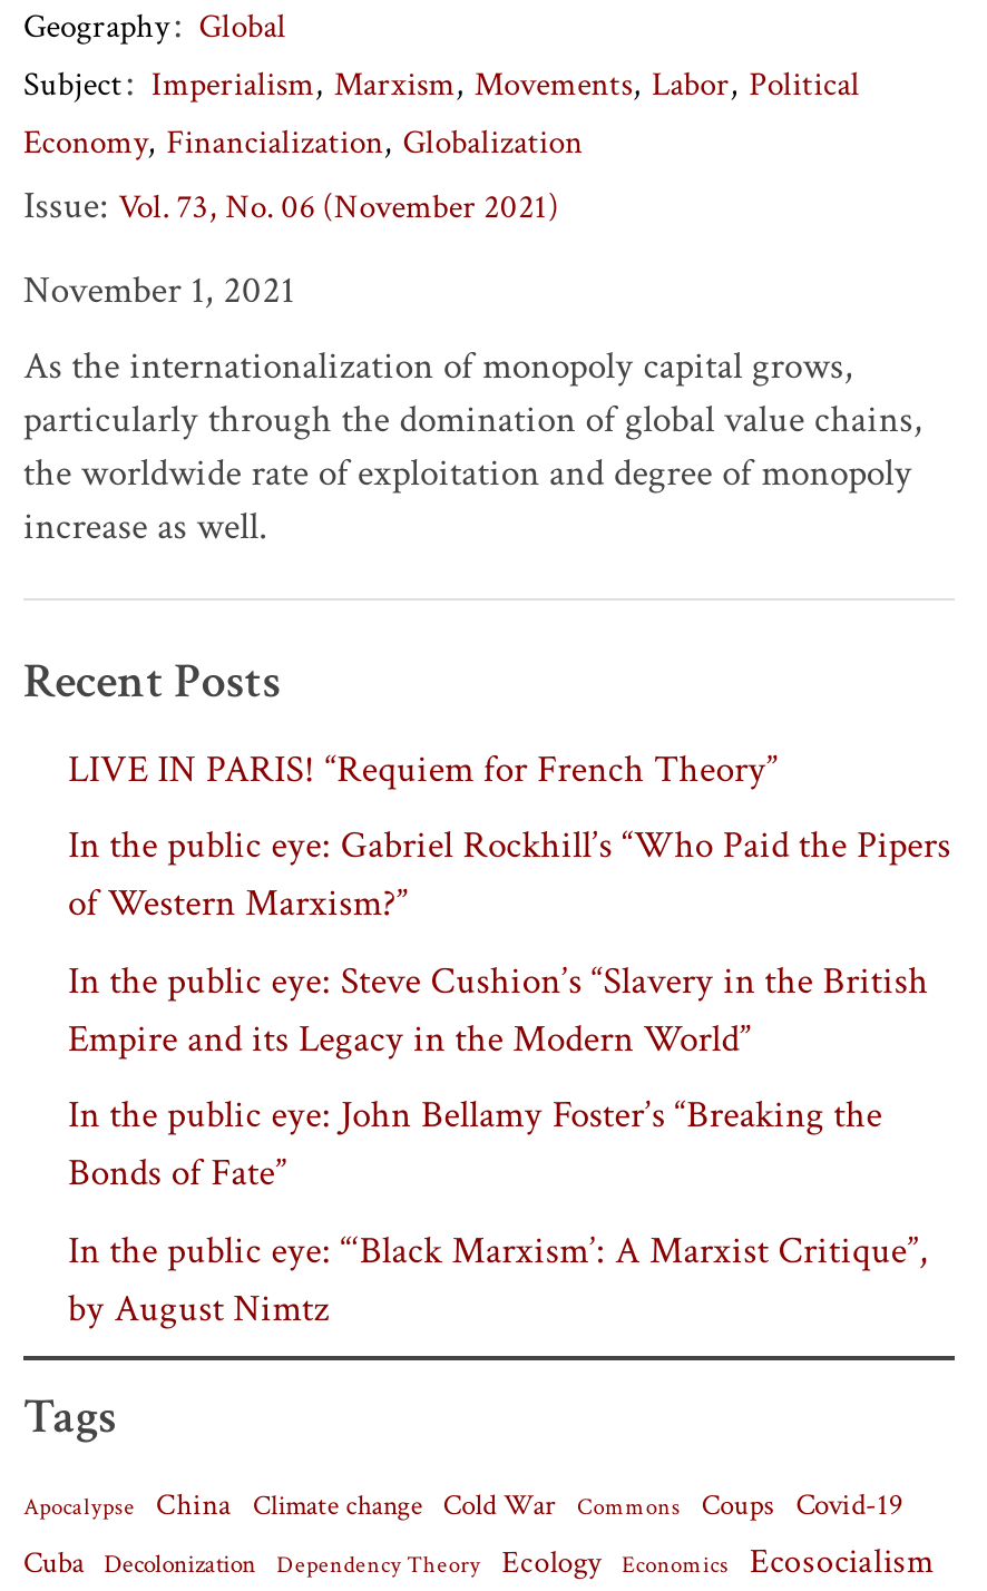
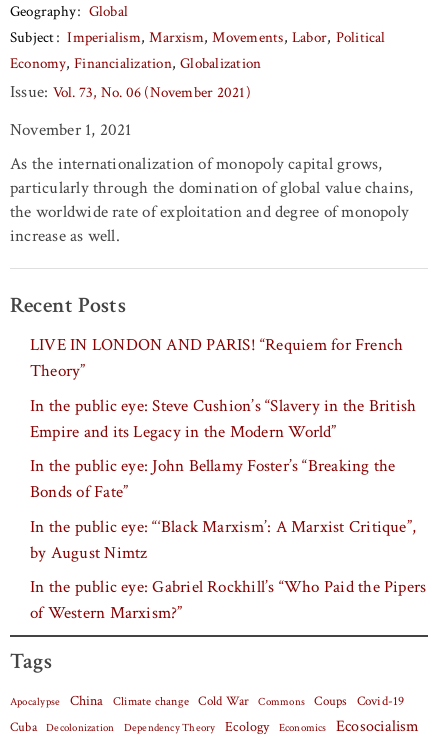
[68,745,778,794] LIVE IN PARIS! “Requiem for French Theory” -> [30,334,403,382] LIVE IN LONDON AND PARIS! “Requiem for French | Theory”
moved [68,822,951,929] -> [30,576,426,624]: In the public eye: Gabriel Rockhill’s “Who Paid the Pipers | of Western Marxism?”
moved [68,957,929,1333] -> [30,395,416,564]: In the public eye: Steve Cushion’s “Slavery in the British | Empire and its Legacy in the Modern World” | In the public eye: John Bellamy Foster’s “Breaking the | Bonds of Fate” | In the public eye: “‘Black Marxism’: A Marxist Critique”, | by August Nimtz

